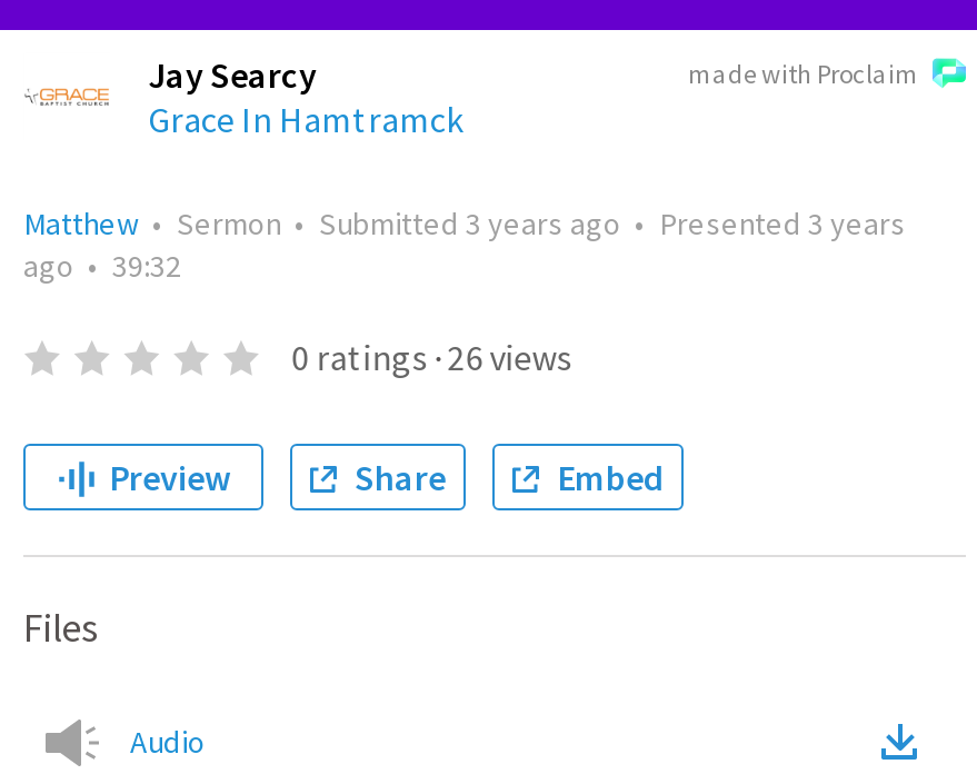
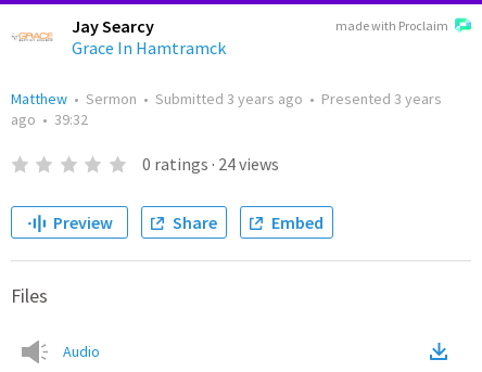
[292,335,572,379] 0 ratings · 26 views -> [142,153,279,175] 0 ratings · 24 views

